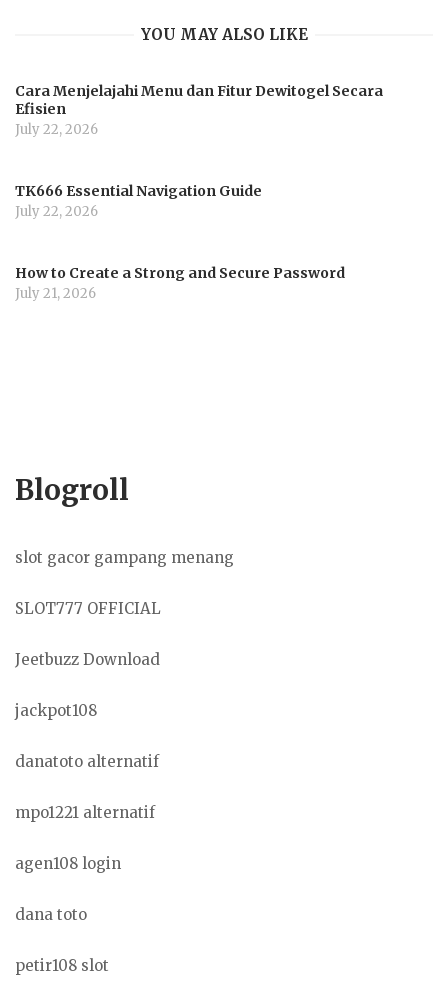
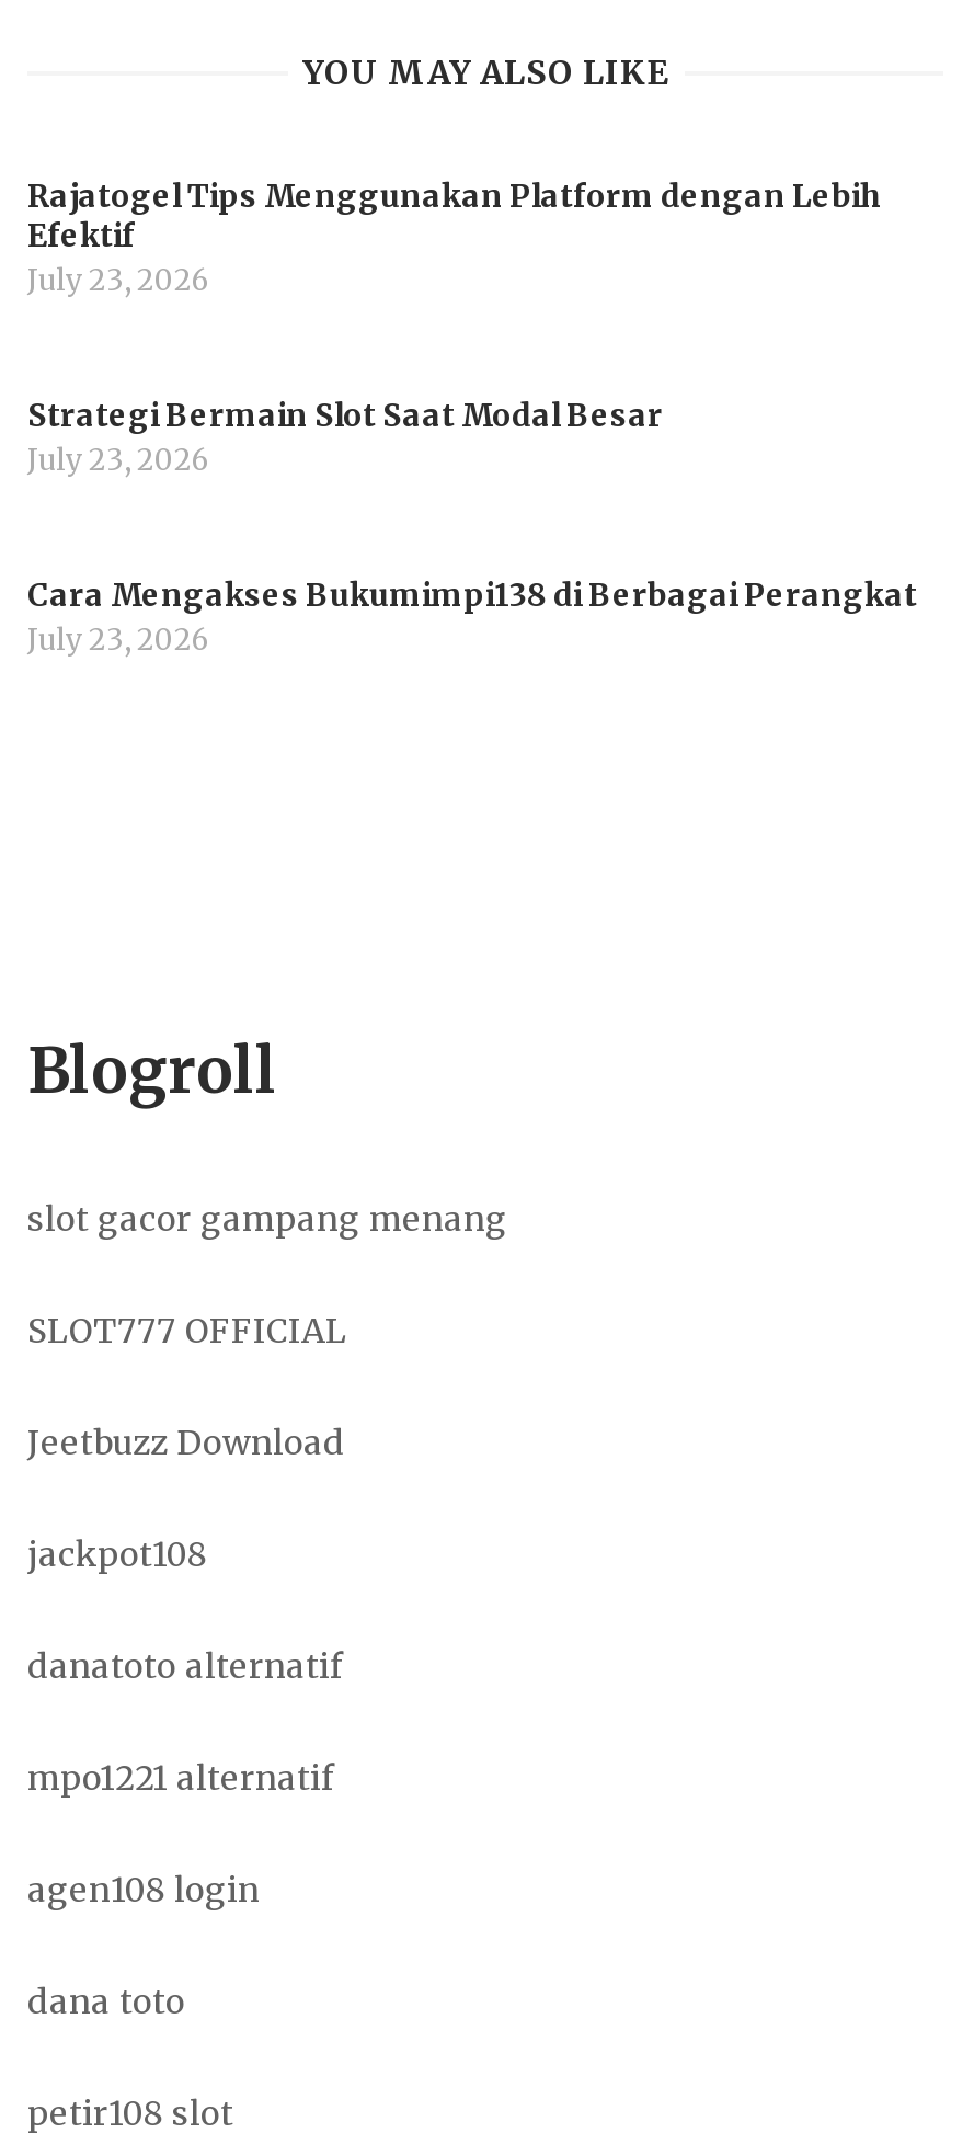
[15,82,383,138] Cara Menjelajahi Menu dan Fitur Dewitogel Secara | Efisien | July 22, 2026 -> [27,177,880,300] Rajatogel Tips Menggunakan Platform dengan Lebih | Efektif | July 23, 2026
[15,182,262,220] TK666 Essential Navigation Guide | July 22, 2026 -> [27,395,663,479] Strategi Bermain Slot Saat Modal Besar | July 23, 2026
[15,264,345,302] How to Create a Strong and Secure Password | July 21, 2026 -> [27,575,917,658] Cara Mengakses Bukumimpi138 di Berbagai Perangkat | July 23, 2026

